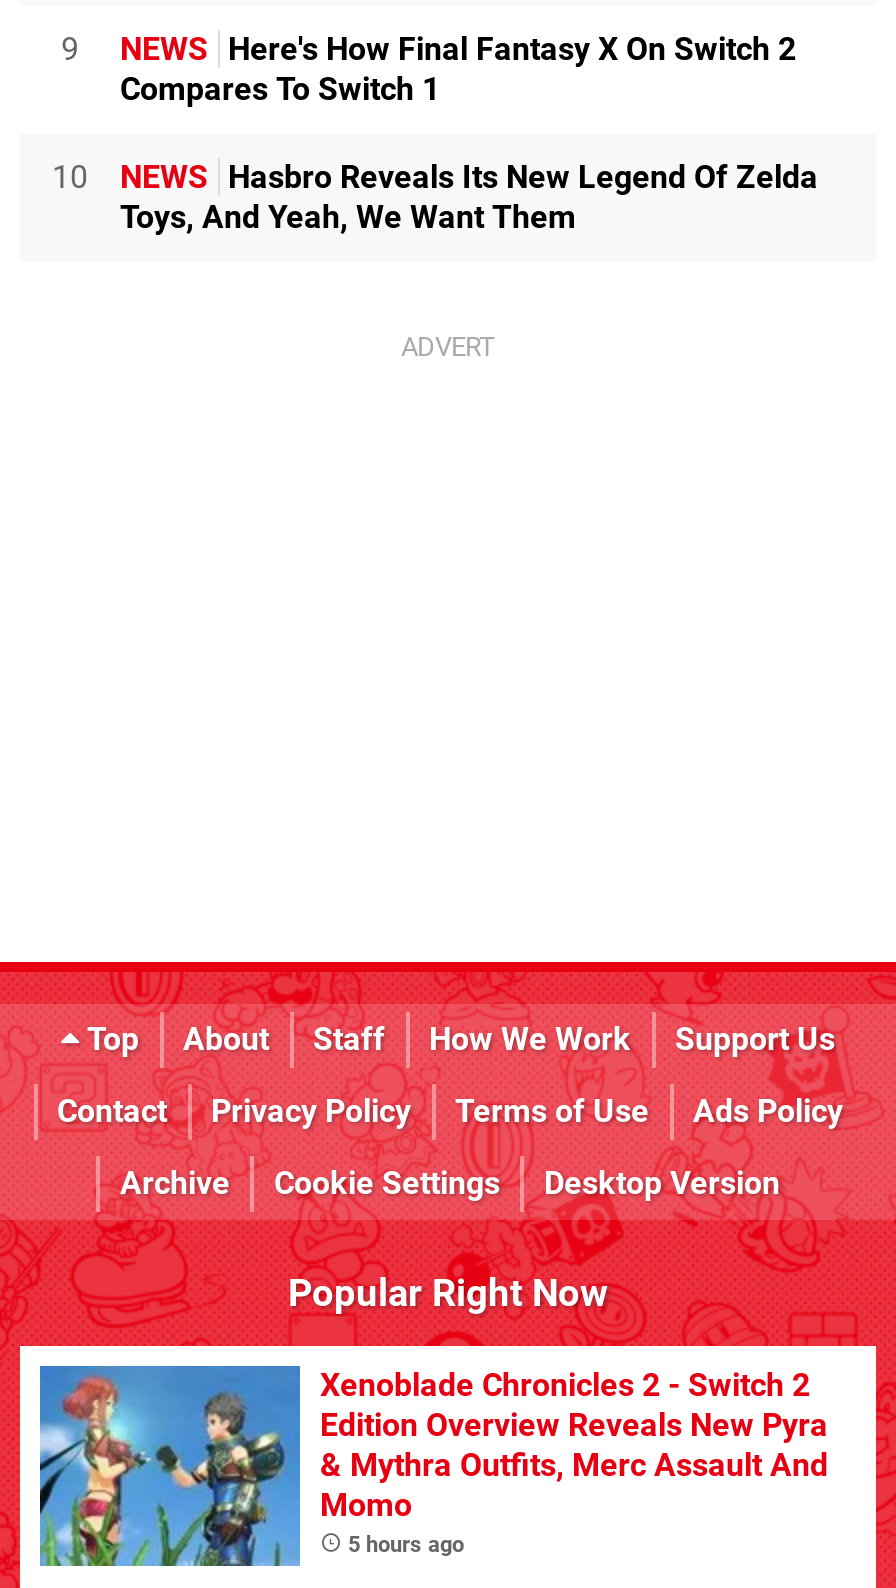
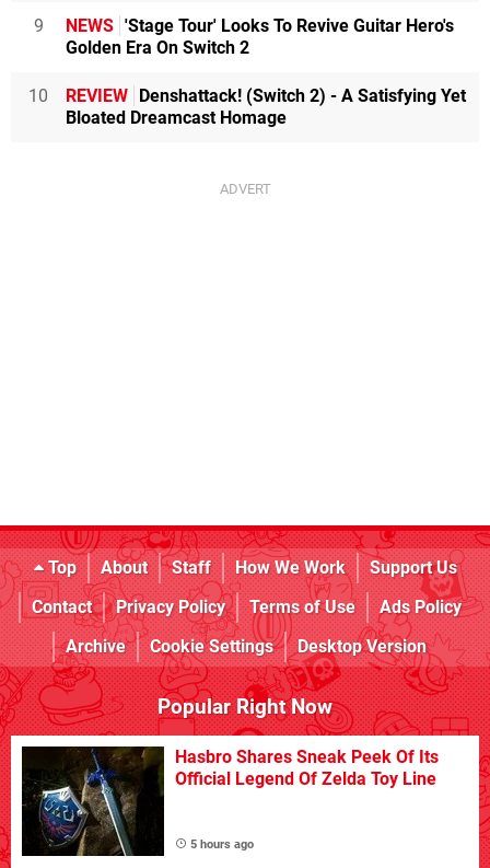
[120,30,796,108] NEWS Here's How Final Fantasy X On Switch 2 | Compares To Switch 1 -> [66,15,454,58] NEWS 'Stage Tour' Looks To Revive Guitar Hero's | Golden Era On Switch 2
[120,158,818,236] NEWS Hasbro Reveals Its New Legend Of Zelda | Toys, And Yeah, We Want Them -> [66,85,466,128] REVIEW Denshattack! (Switch 2) - A Satisfying Yet | Bloated Dreamcast Homage
[38,1364,828,1568] [image] | Xenoblade Chronicles 2 - Switch 2 | Edition Overview Reveals New Pyra | & Mythra Outfits, Merc Assault And | Momo -> [21,745,439,857] [image] | Hasbro Shares Sneak Peek Of Its | Official Legend Of Zelda Toy Line

